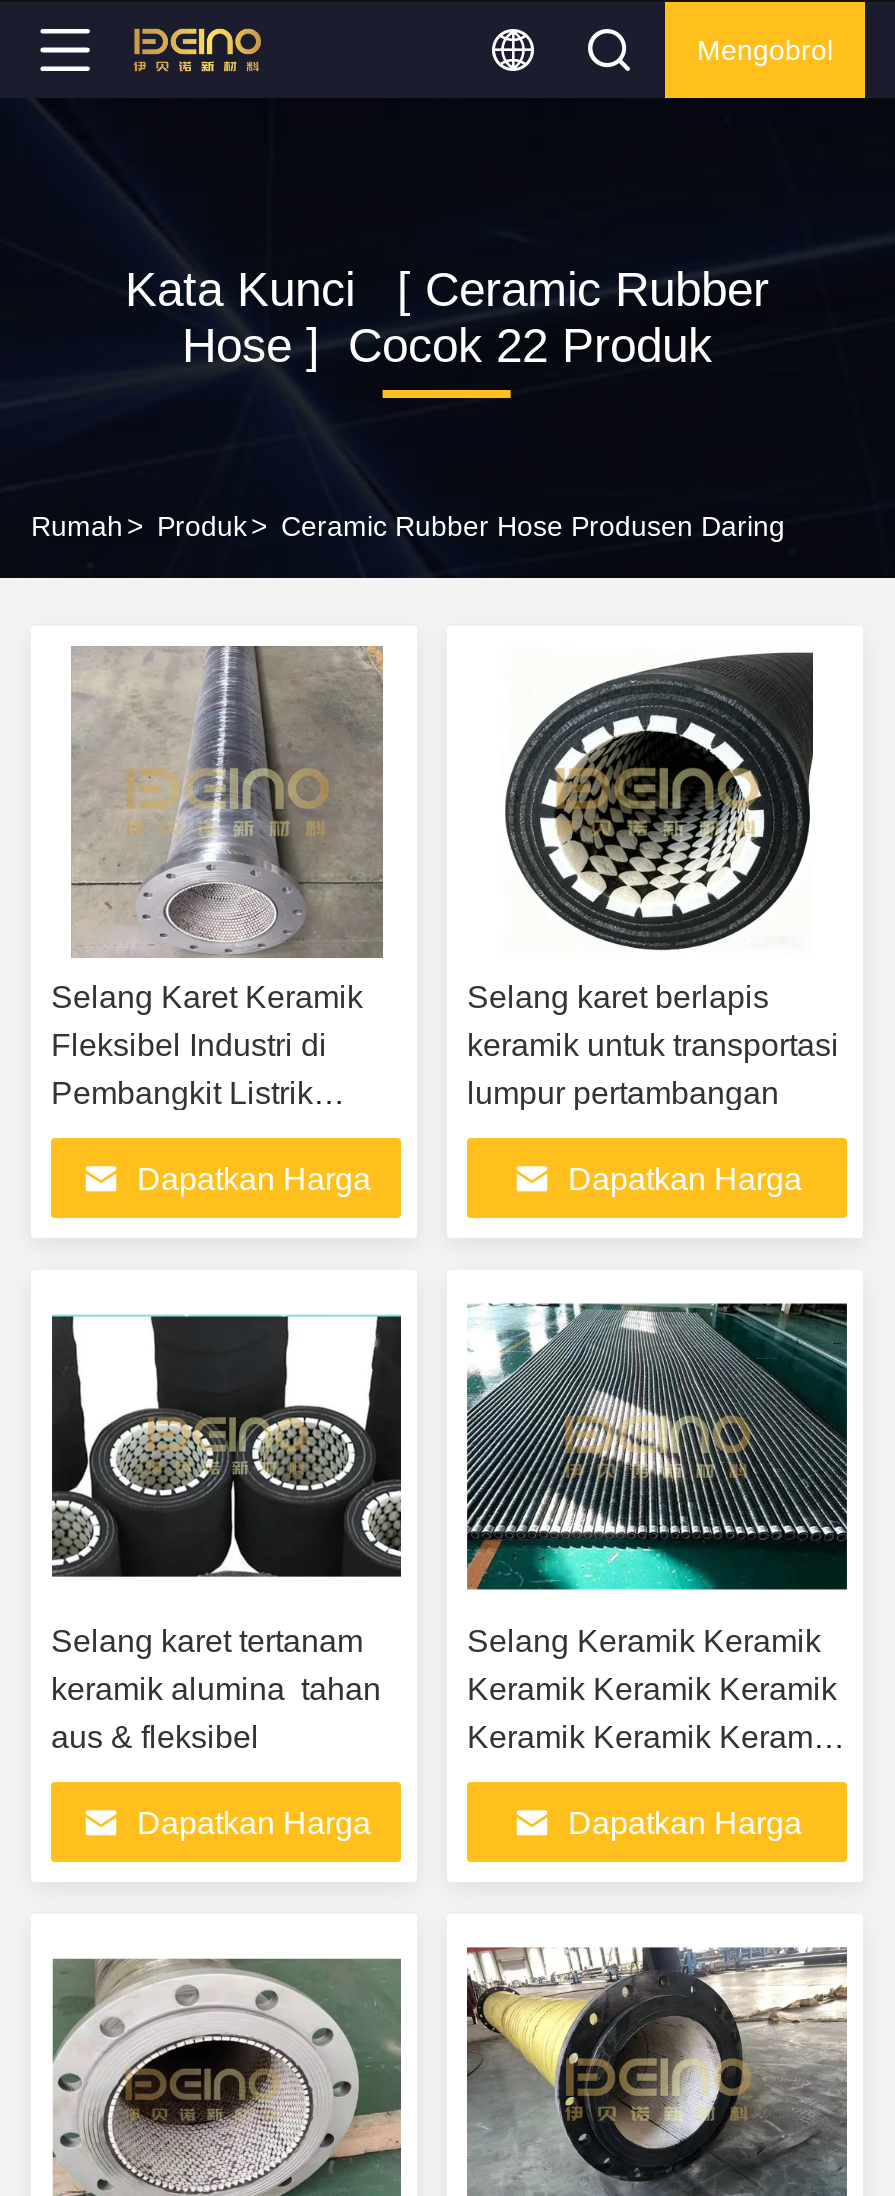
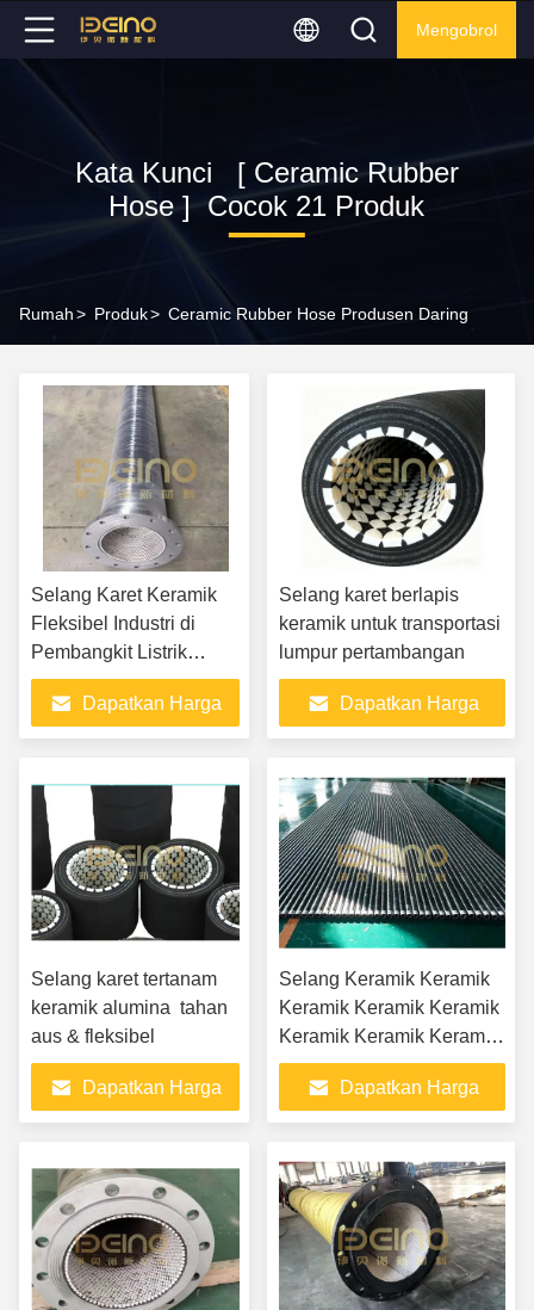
[182,318,712,372] Hose ] Cocok 22 Produk -> [109,190,425,222] Hose ] Cocok 21 Produk

